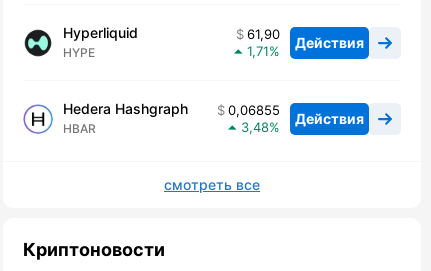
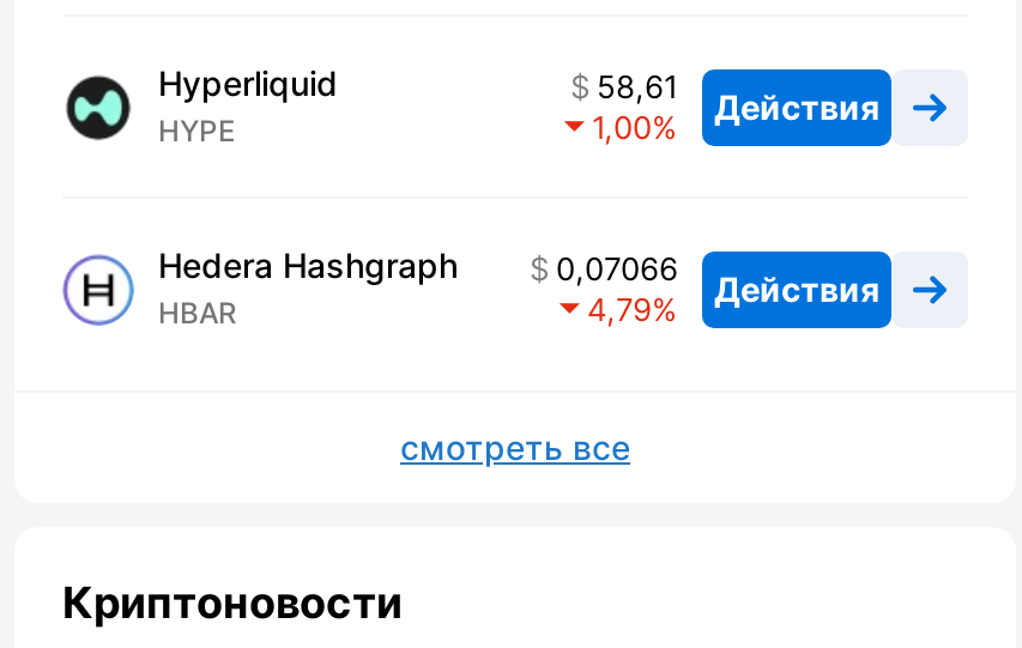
[247,26,364,51] 61,90 Действия -> [597,68,879,127] 58,61 Действия
[247,43,269,59] 1,71 -> [592,109,652,147] 1,00
[228,102,364,127] 0,06855 Действия -> [556,250,879,309] 0,07066 Действия
[241,119,269,135] 3,48 -> [587,291,652,329] 4,79

